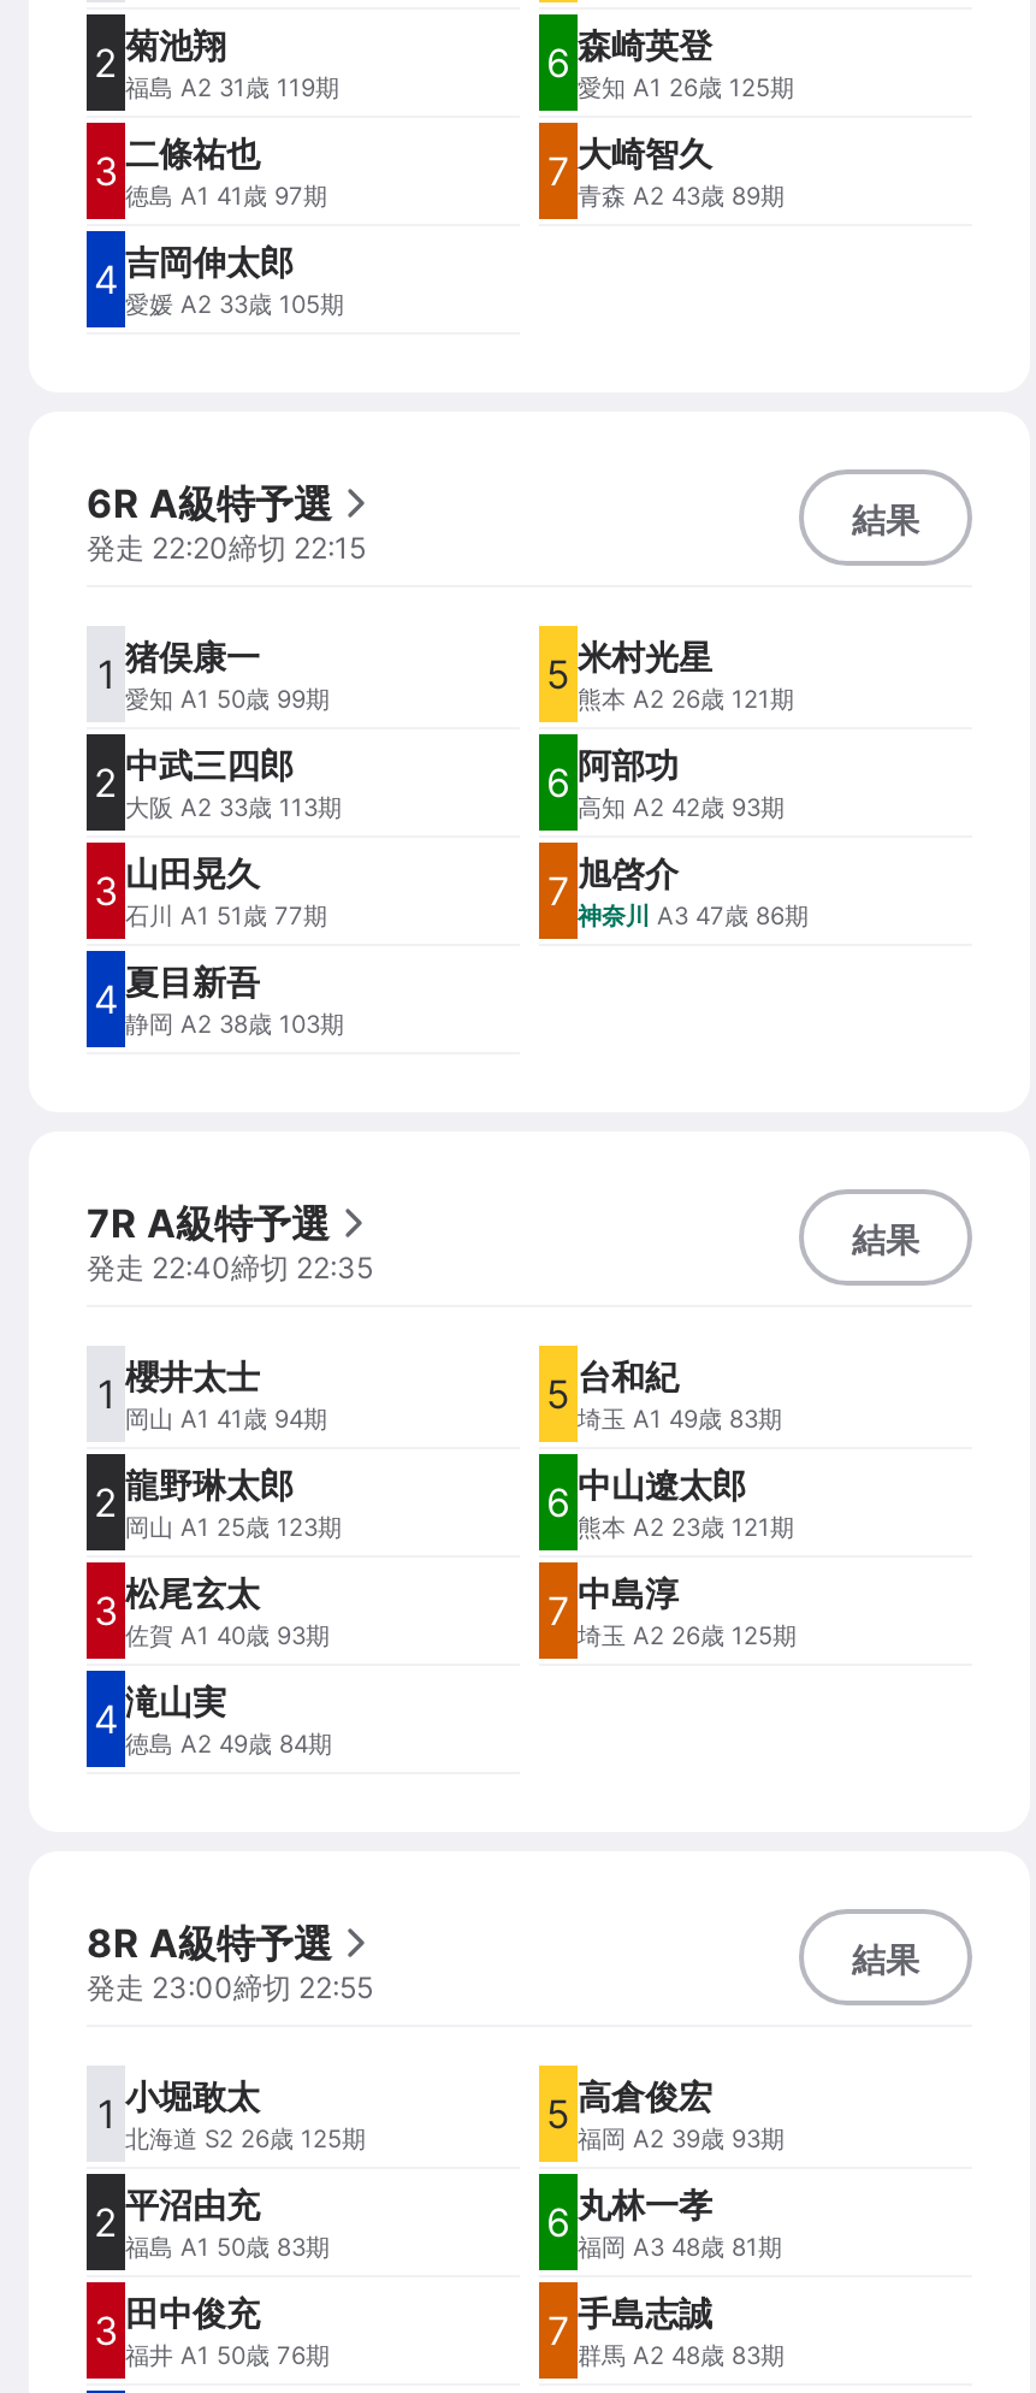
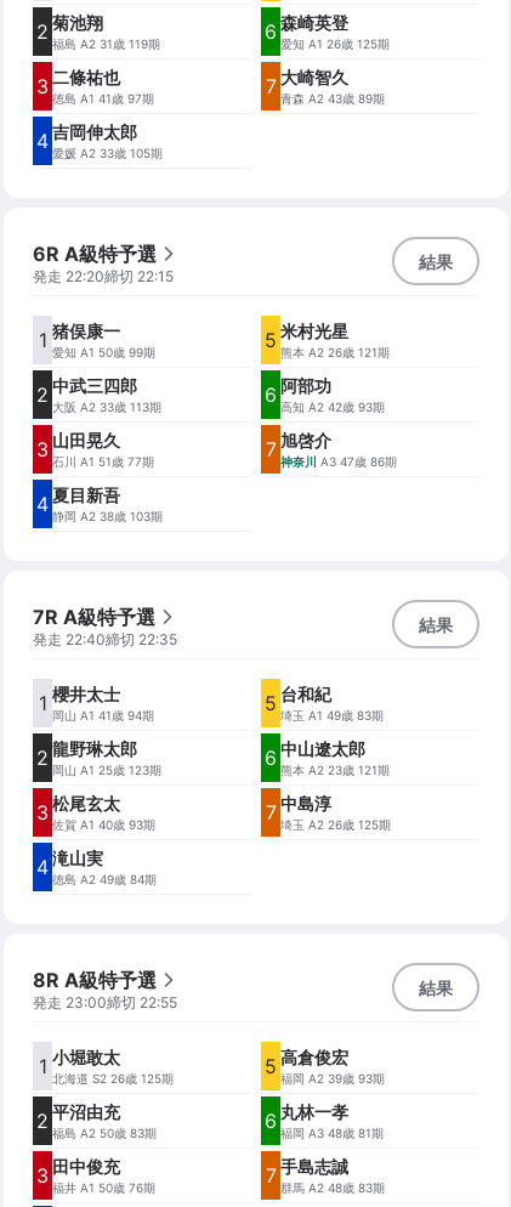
[125,2232,330,2261] 福島A1 50歳 83期 -> [52,1126,157,1140] 福島A2 50歳 83期

